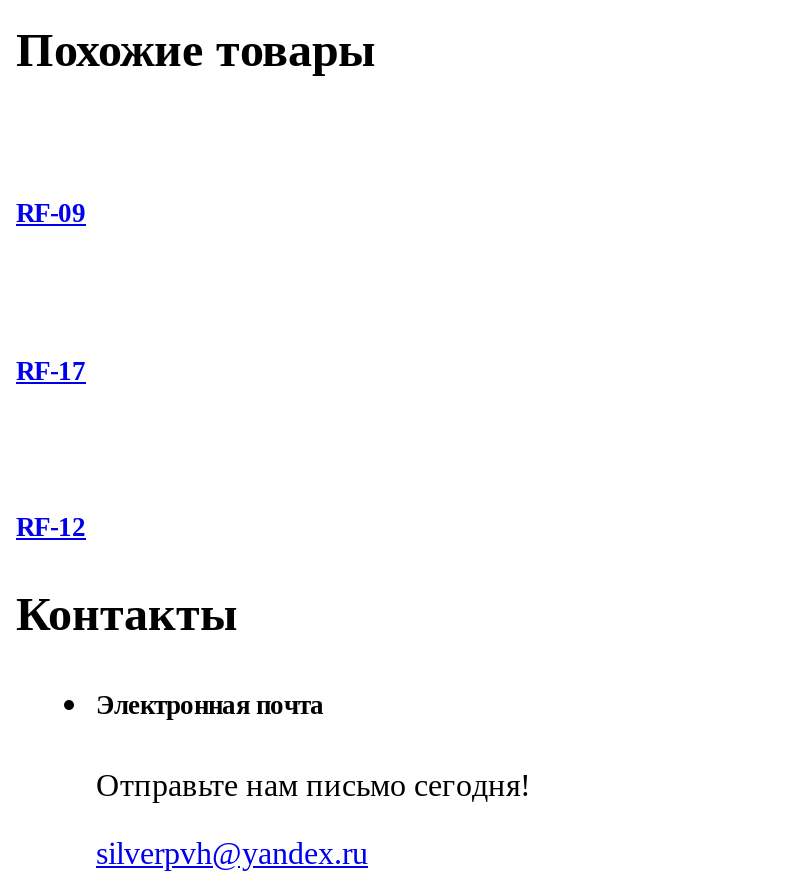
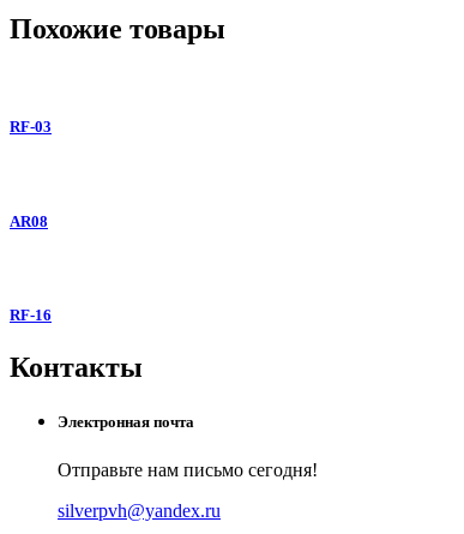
[16,199,86,229] RF-09 -> [10,118,52,136] RF-03
[16,355,86,385] RF-17 -> [10,212,48,230] AR08
[16,512,86,542] RF-12 -> [10,306,52,324] RF-16

